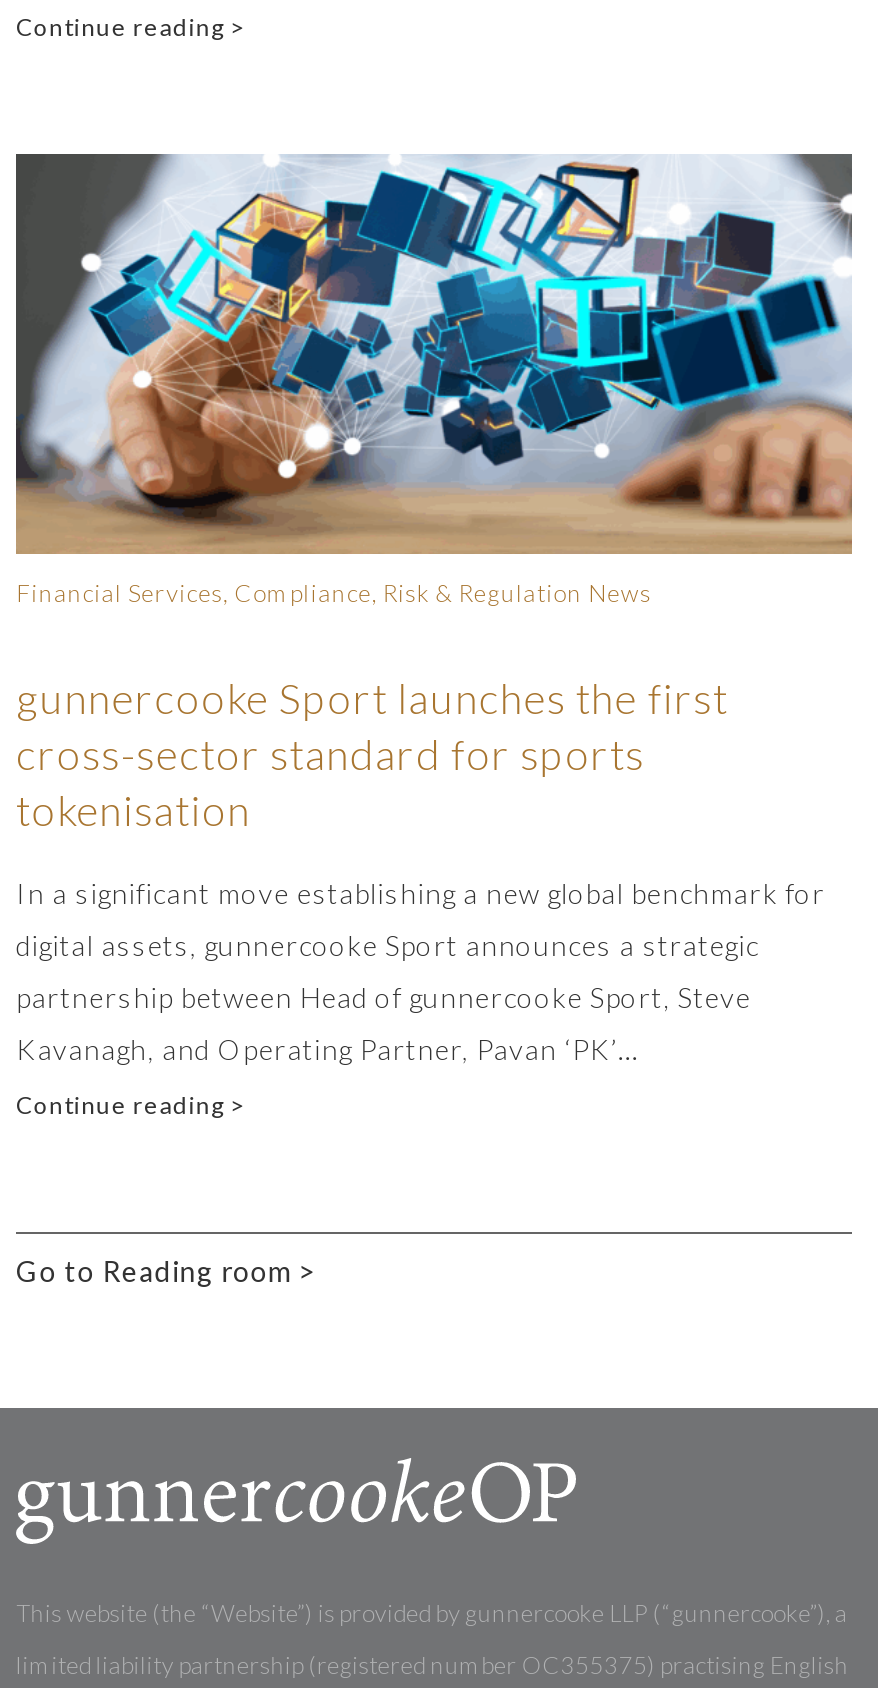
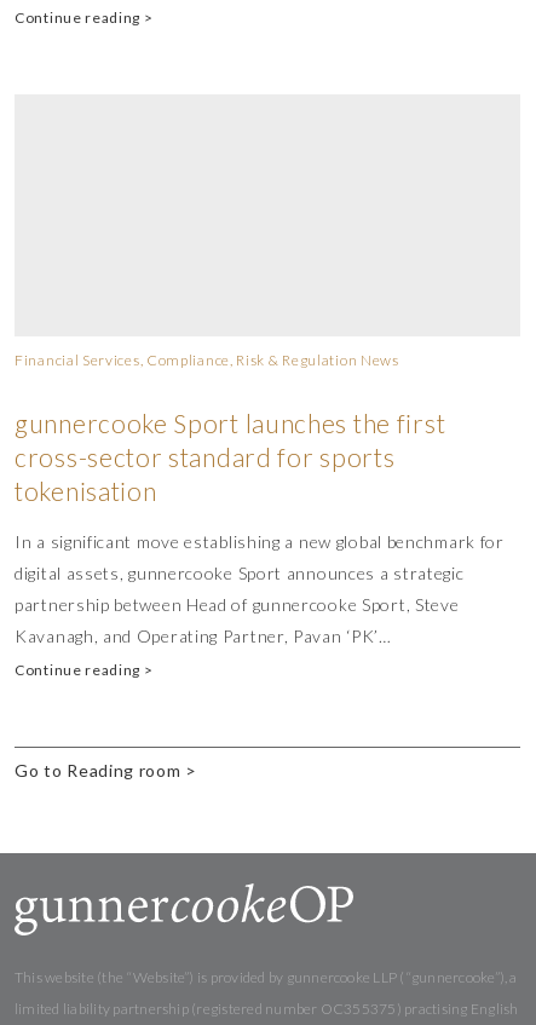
[14,152,854,556] [image] -> none

